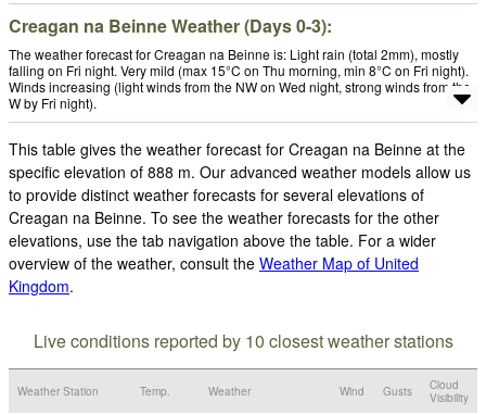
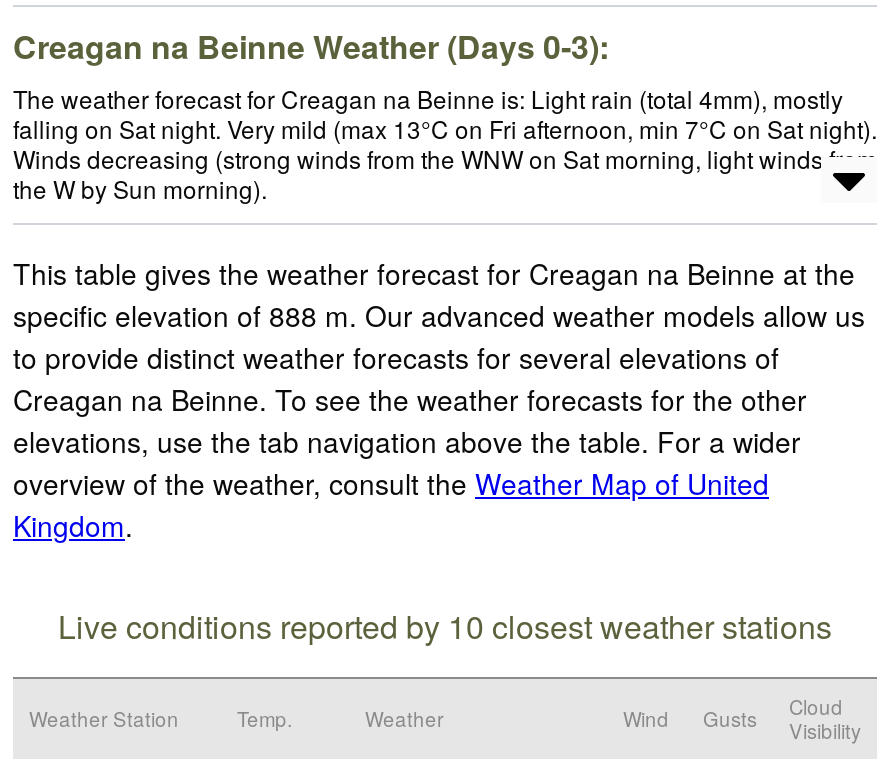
[9,45,471,112] The weather forecast for Creagan na Beinne is: Light rain (total 2mm), mostly | falling on Fri night. Very mild (max 15°C on Thu morning, min 8°C on Fri night). | Winds increasing (light winds from the NW on Wed night, strong winds from the | W by Fri night). -> [13,81,877,205] The weather forecast for Creagan na Beinne is: Light rain (total 4mm), mostly | falling on Sat night. Very mild (max 13°C on Fri afternoon, min 7°C on Sat night). | Winds decreasing (strong winds from the WNW on Sat morning, light winds from | the W by Sun morning).

